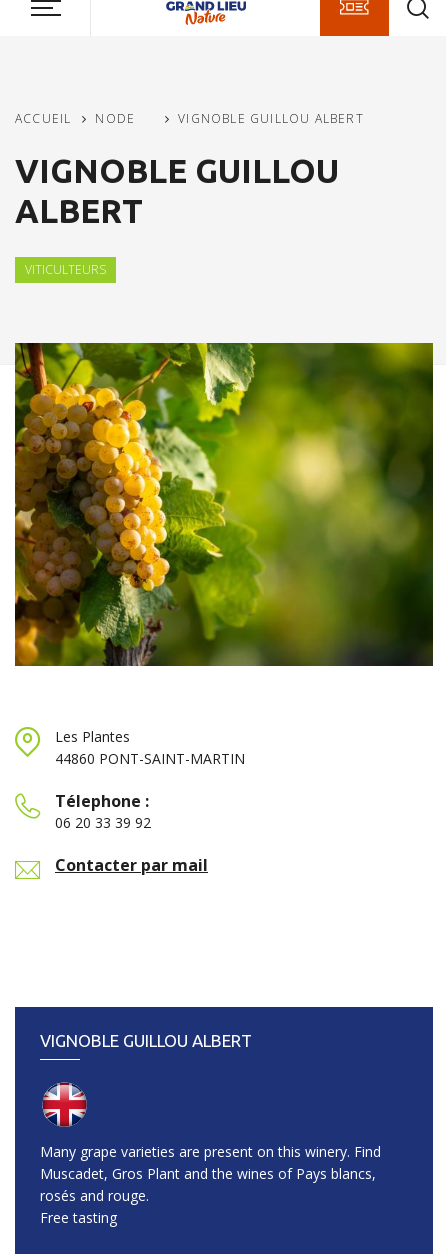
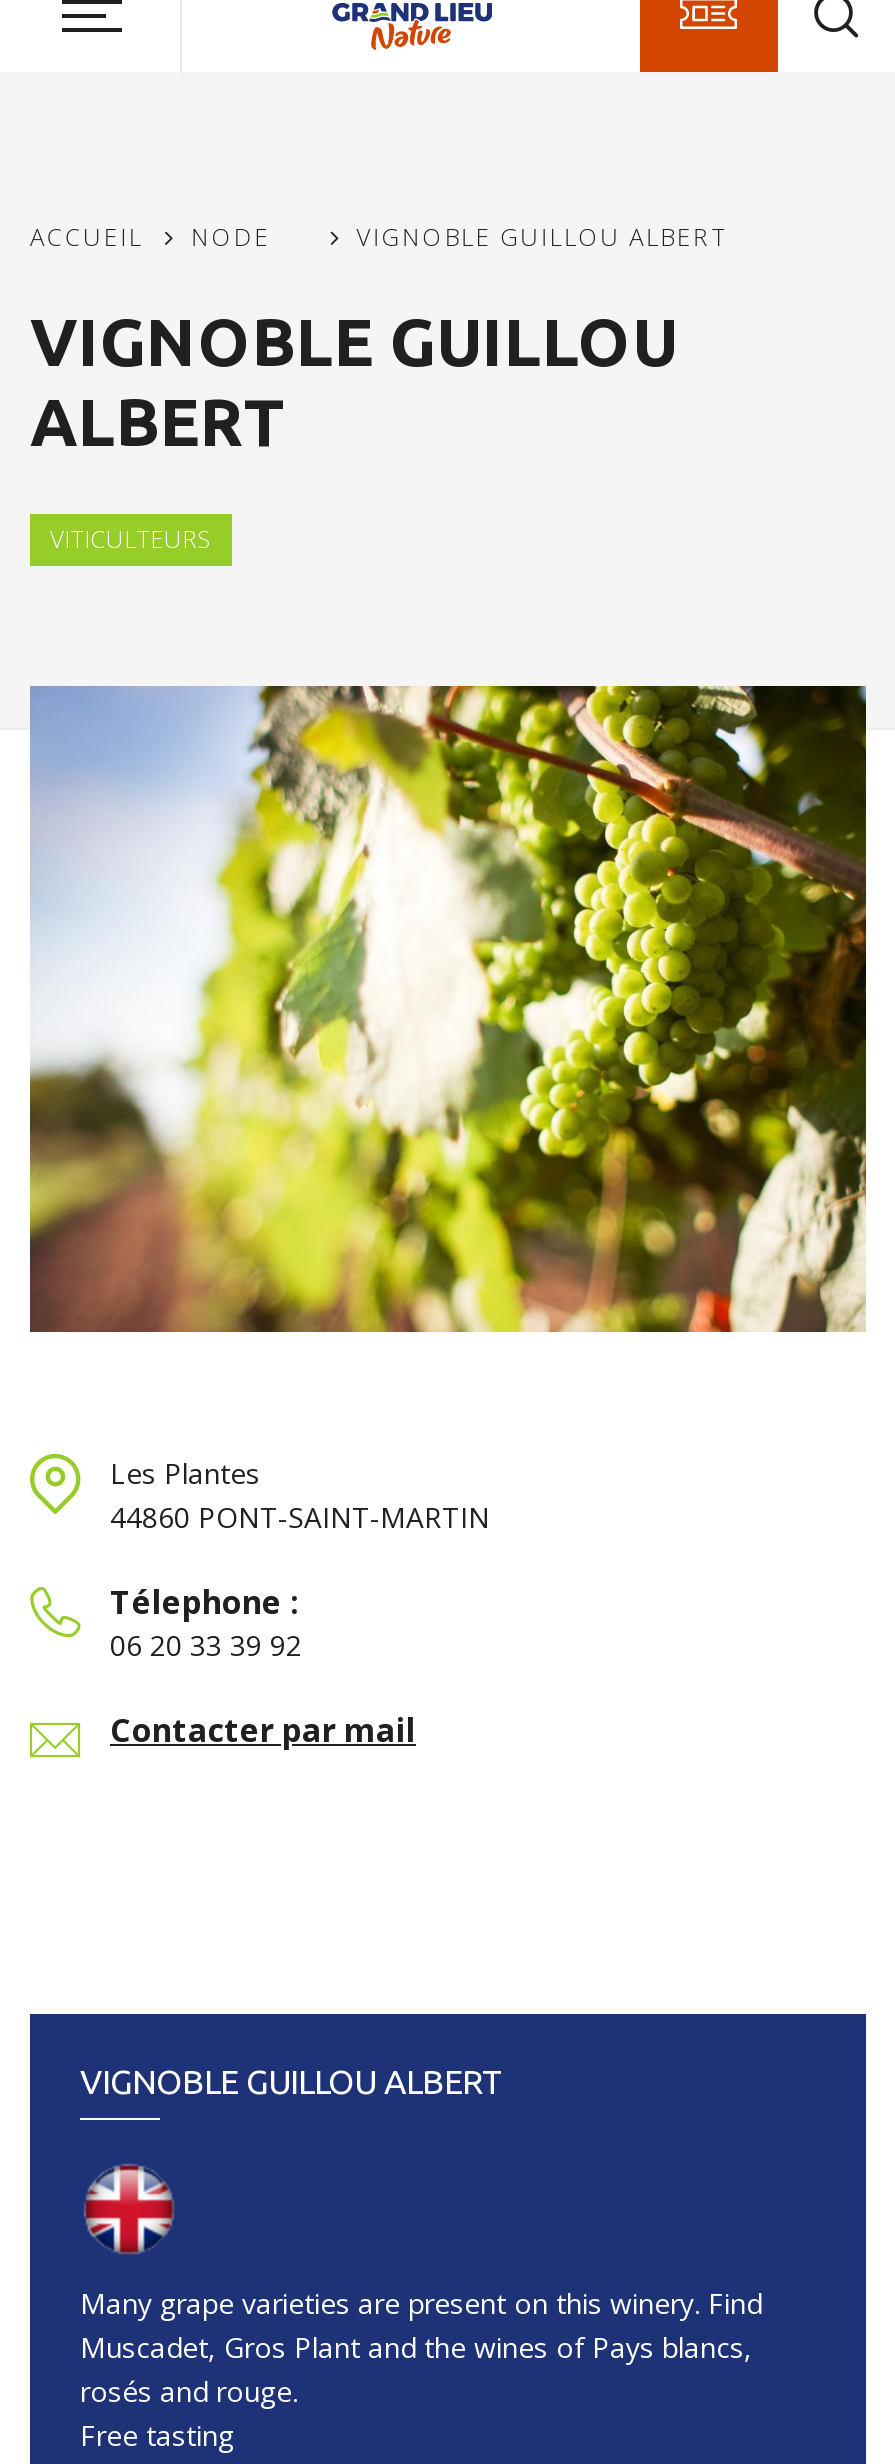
[14,342,434,667] [image] -> [28,684,868,1334] [image]

